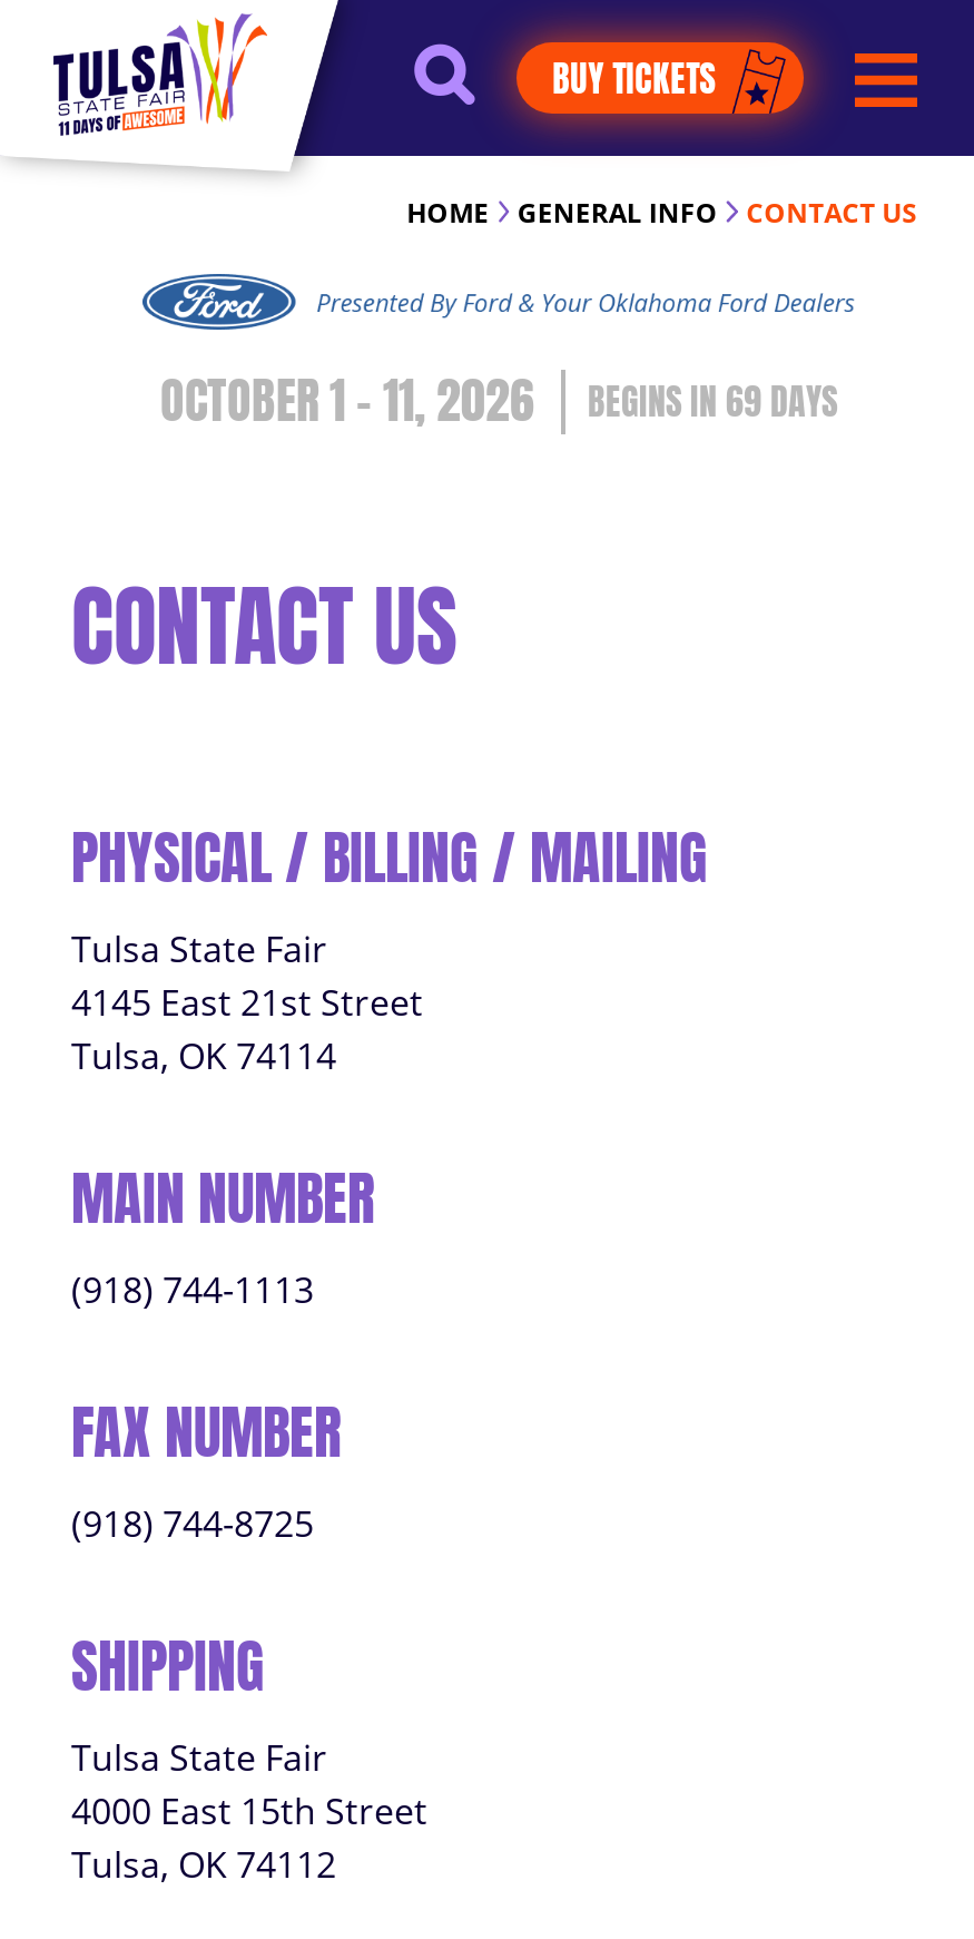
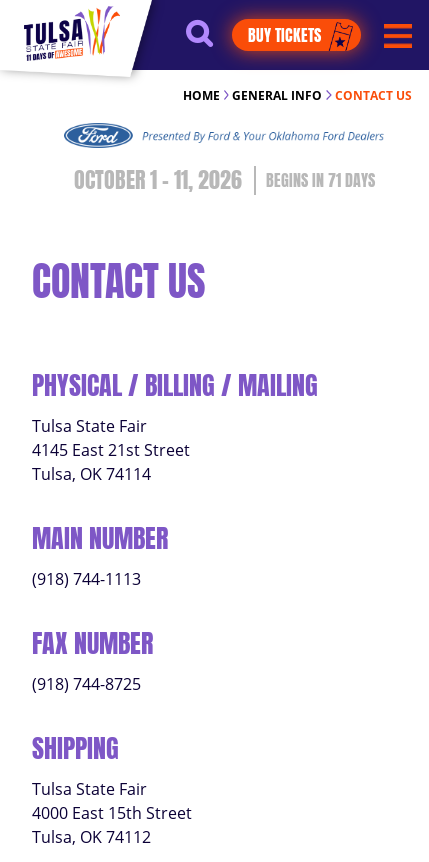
[726,374,837,428] 69 DAYS -> [327,168,374,192] 71 DAYS

